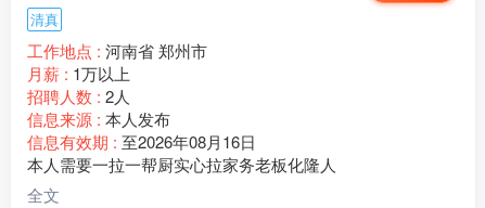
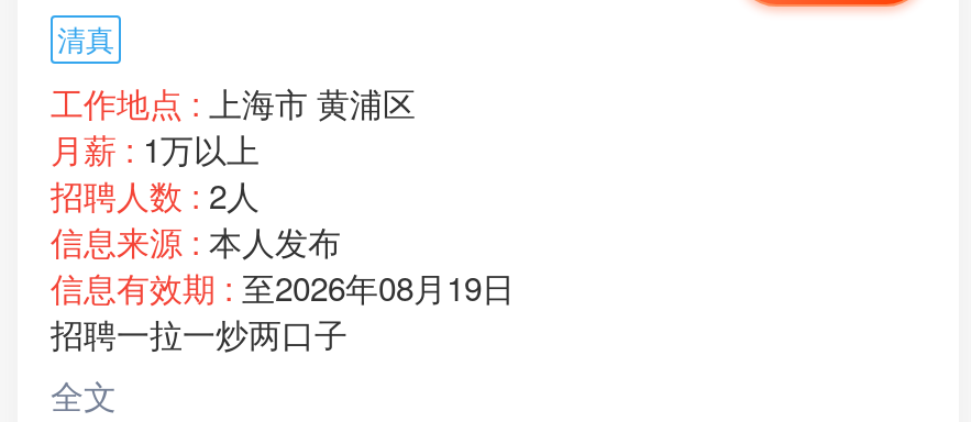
[27,38,207,61] 工作地点 :河南省 郑州市 -> [51,78,416,124] 工作地点 :上海市 黄浦区
[27,129,336,175] 信息有效期 :至2026年08月16日 | 本人需要一拉一帮厨实心拉家务老板化隆人 -> [51,263,515,355] 信息有效期 :至2026年08月19日 | 招聘一拉一炒两口子

